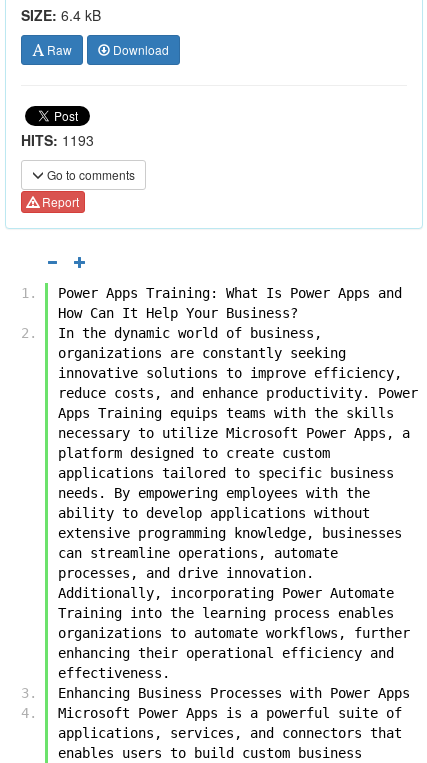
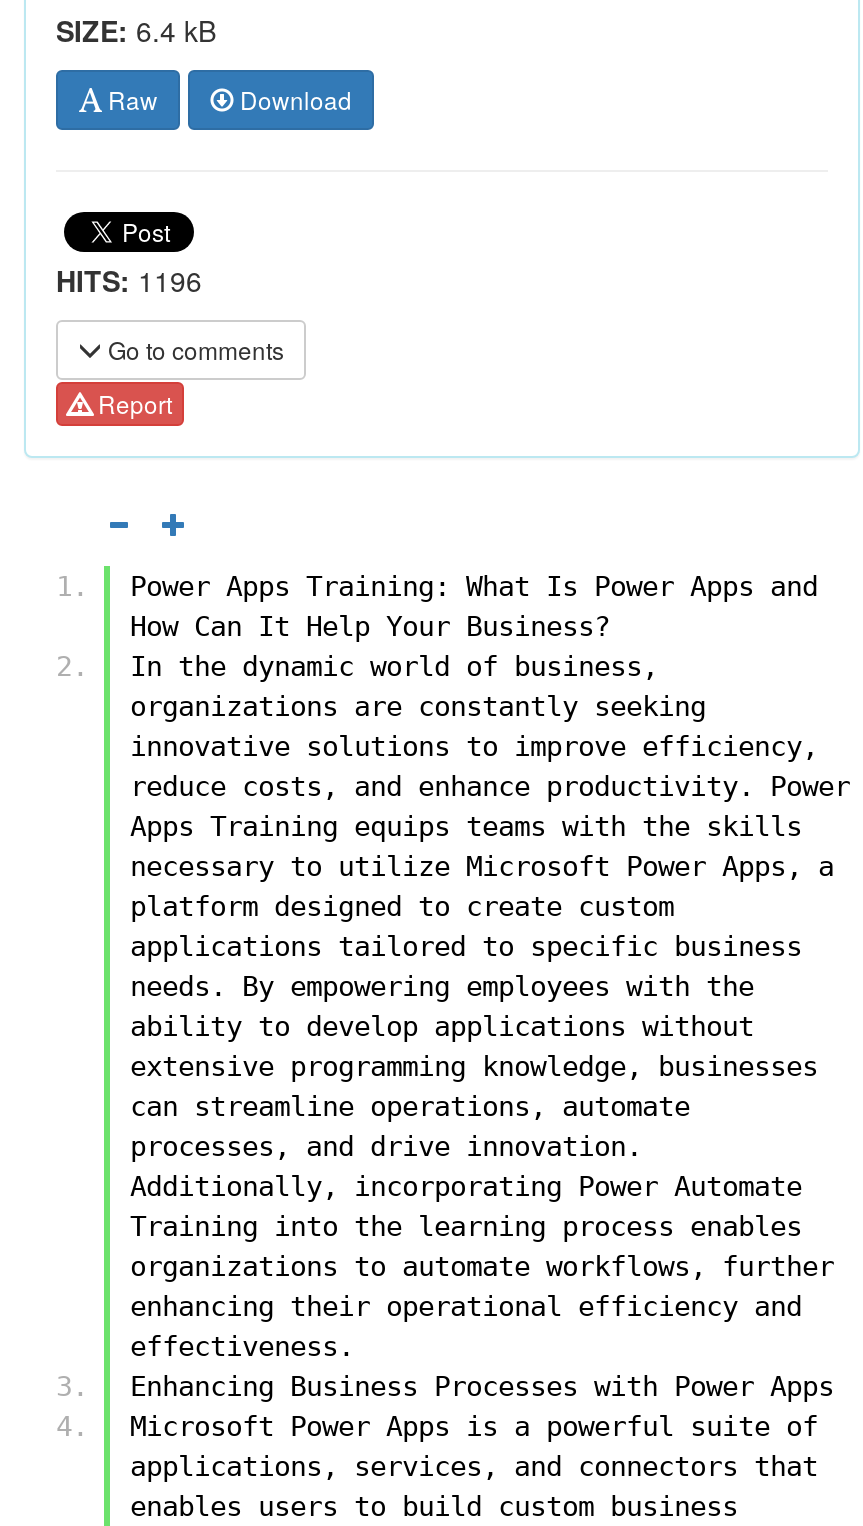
[21,130,94,150] HITS: 1193 -> [56,260,202,300] HITS: 1196

